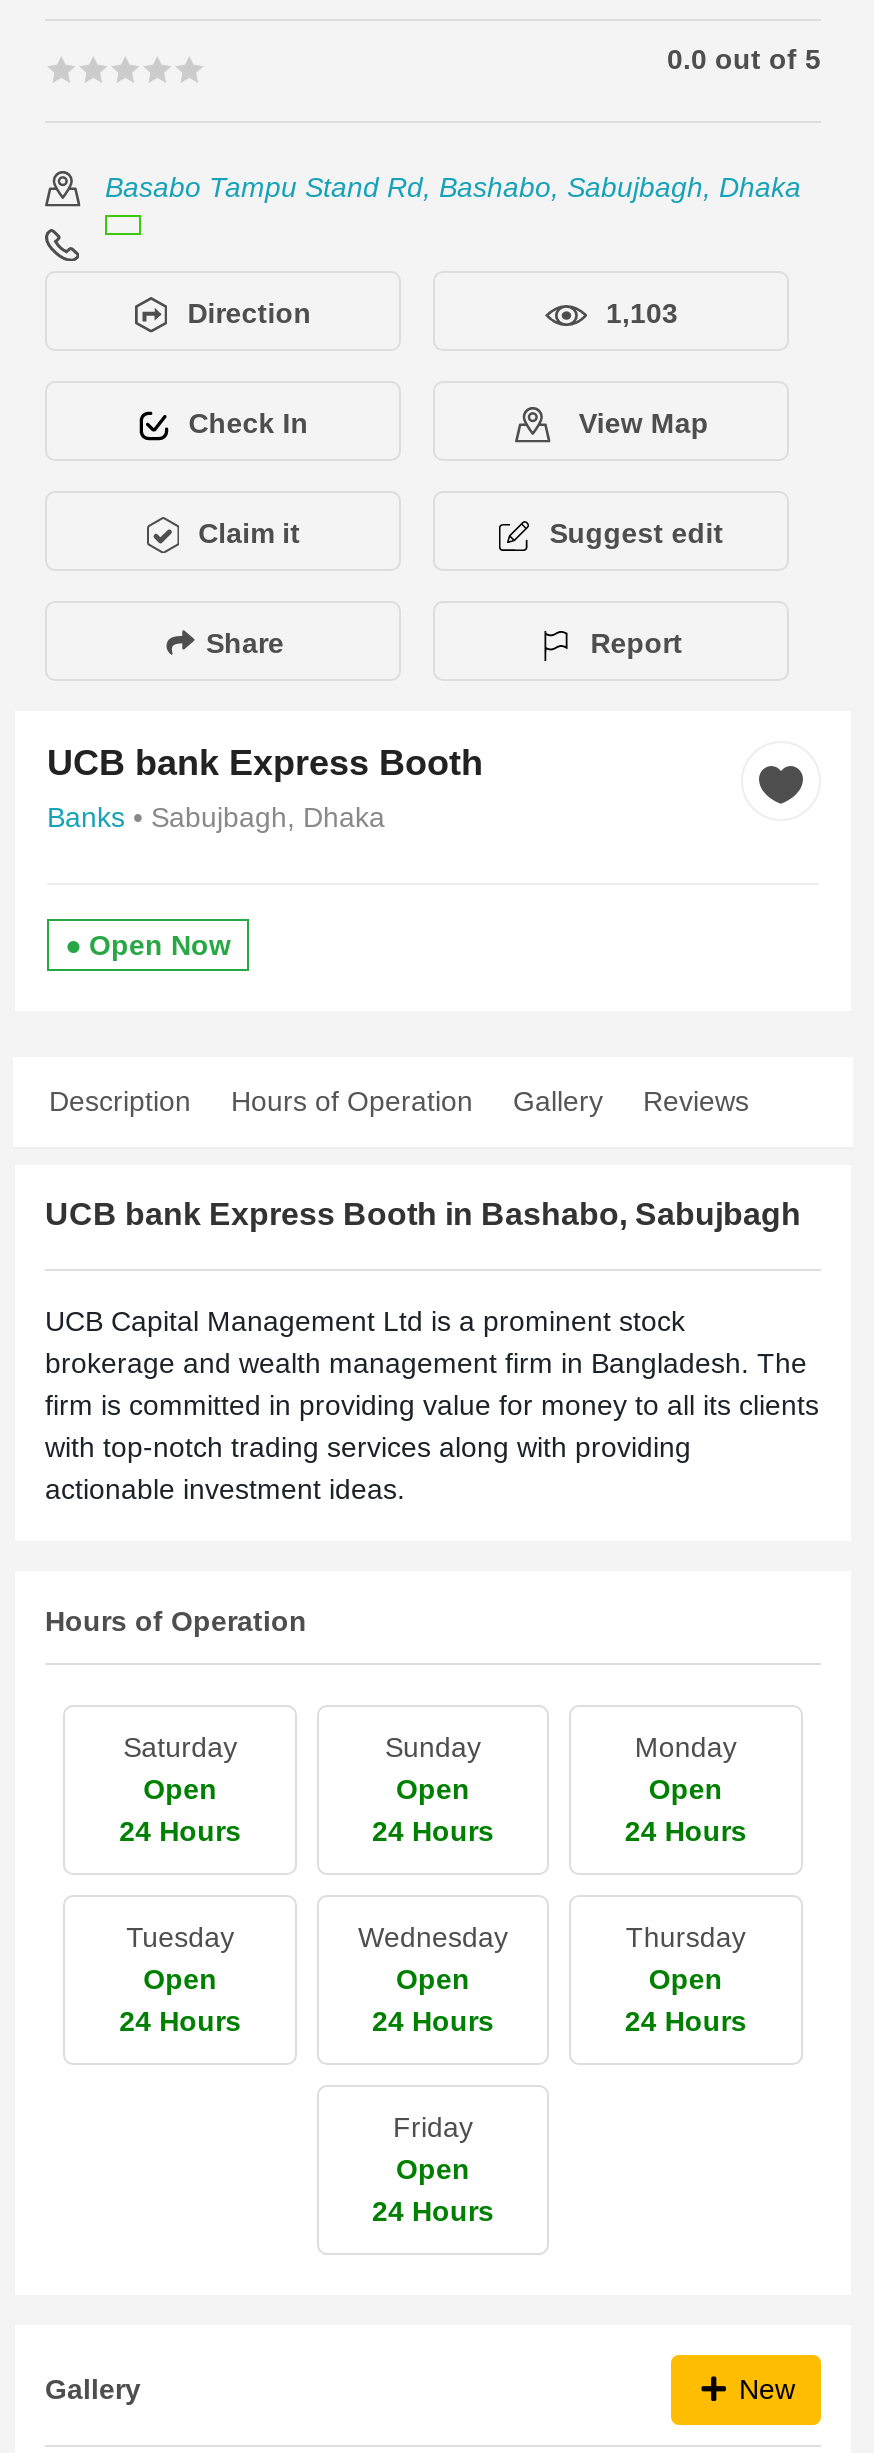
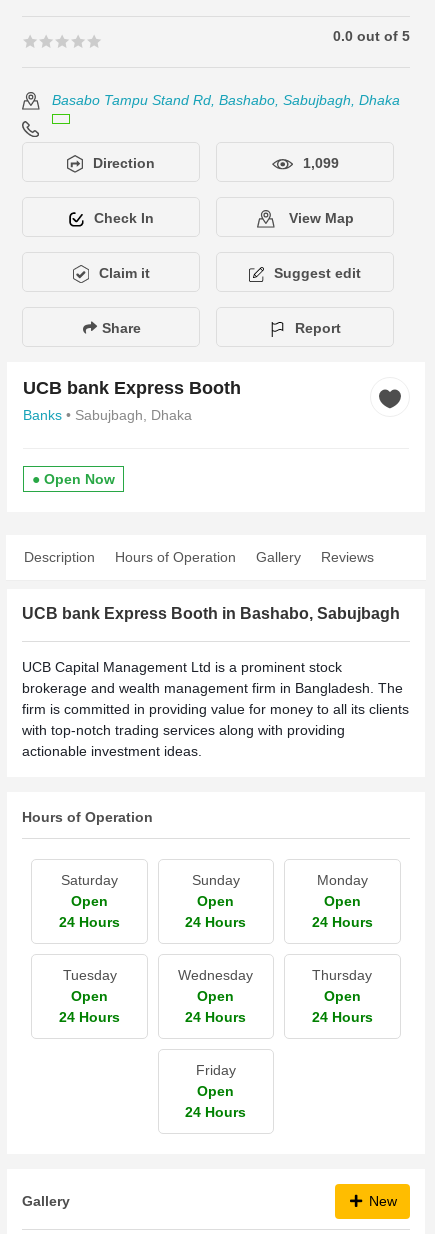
[606,297,678,329] 1,103 -> [302,155,338,171] 1,099

